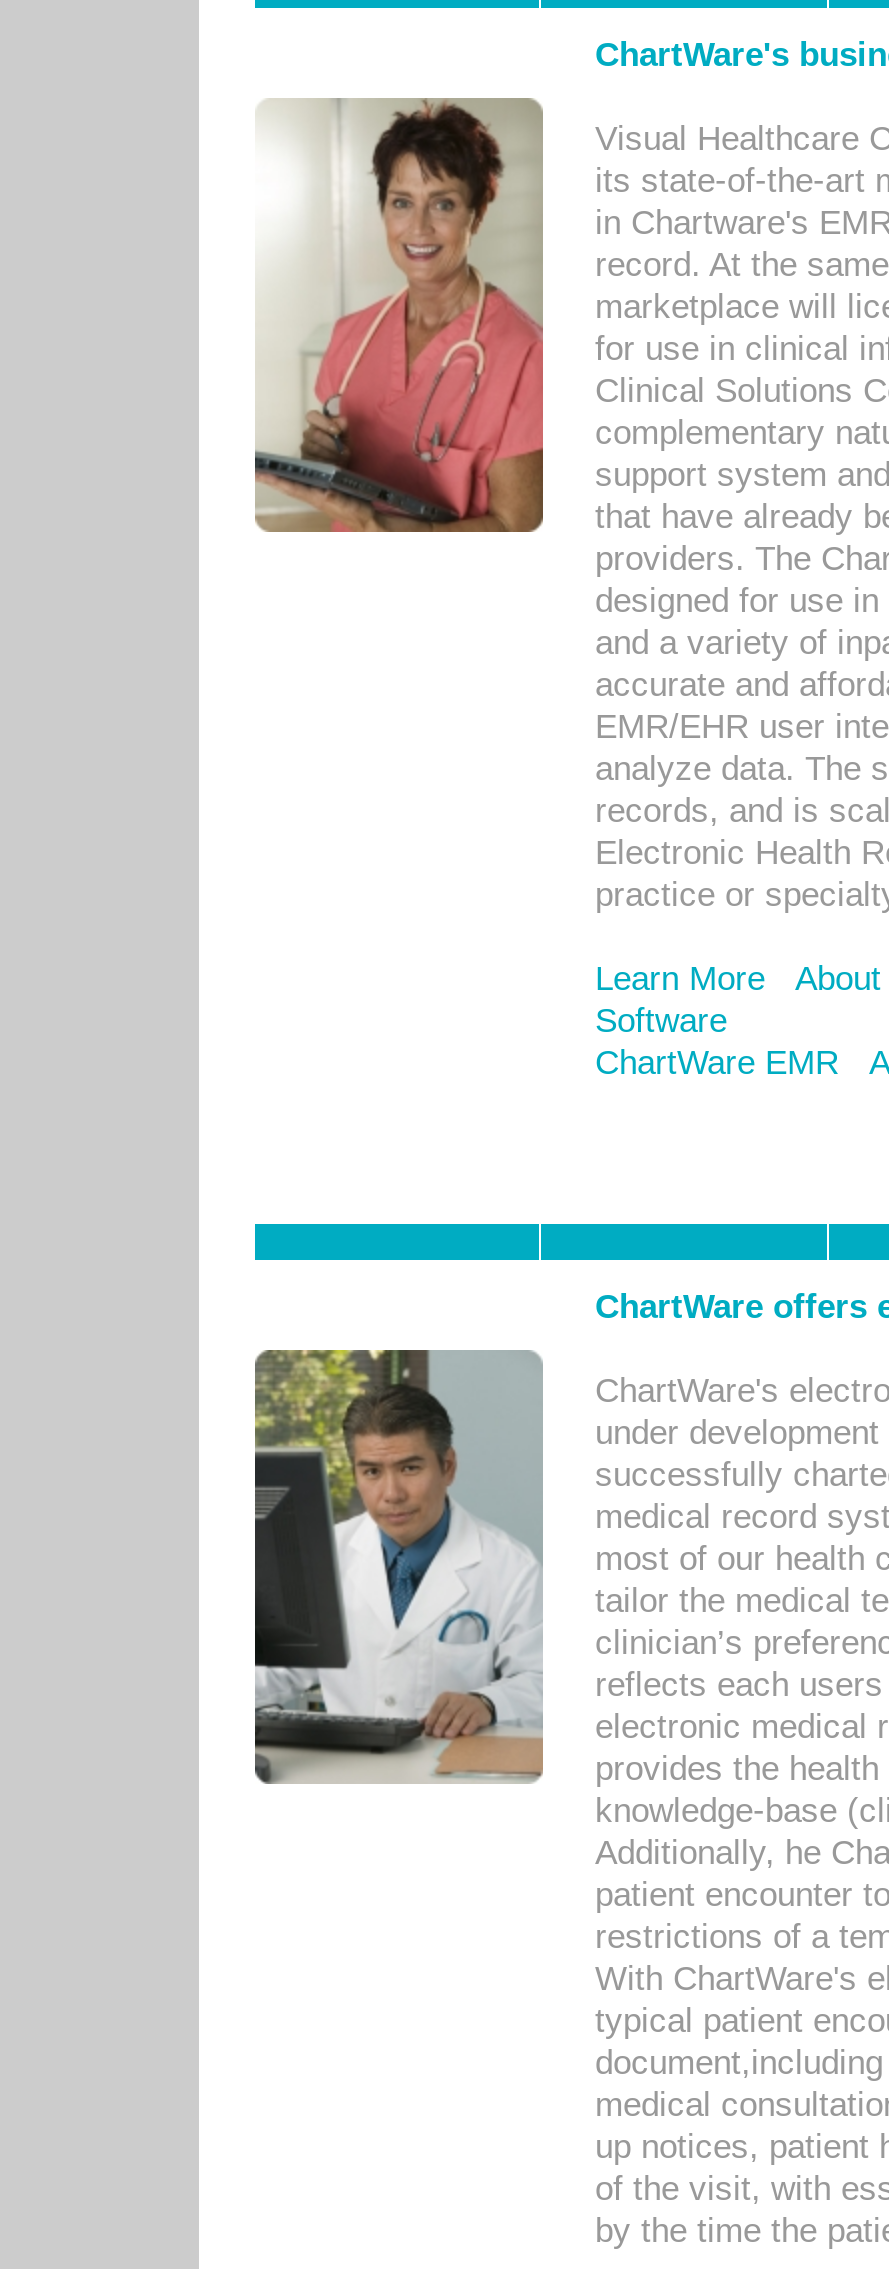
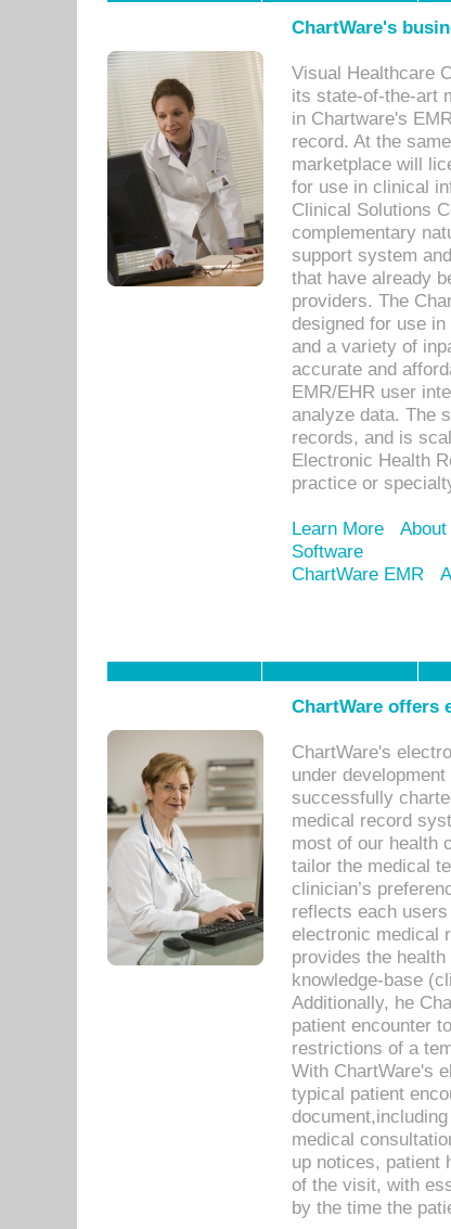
[253,98,545,534] [image] -> [106,52,265,287] [image]
[253,1348,543,1784] [image] -> [106,730,265,965] [image]

